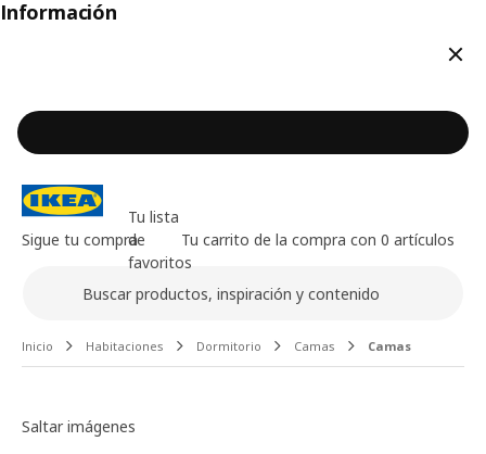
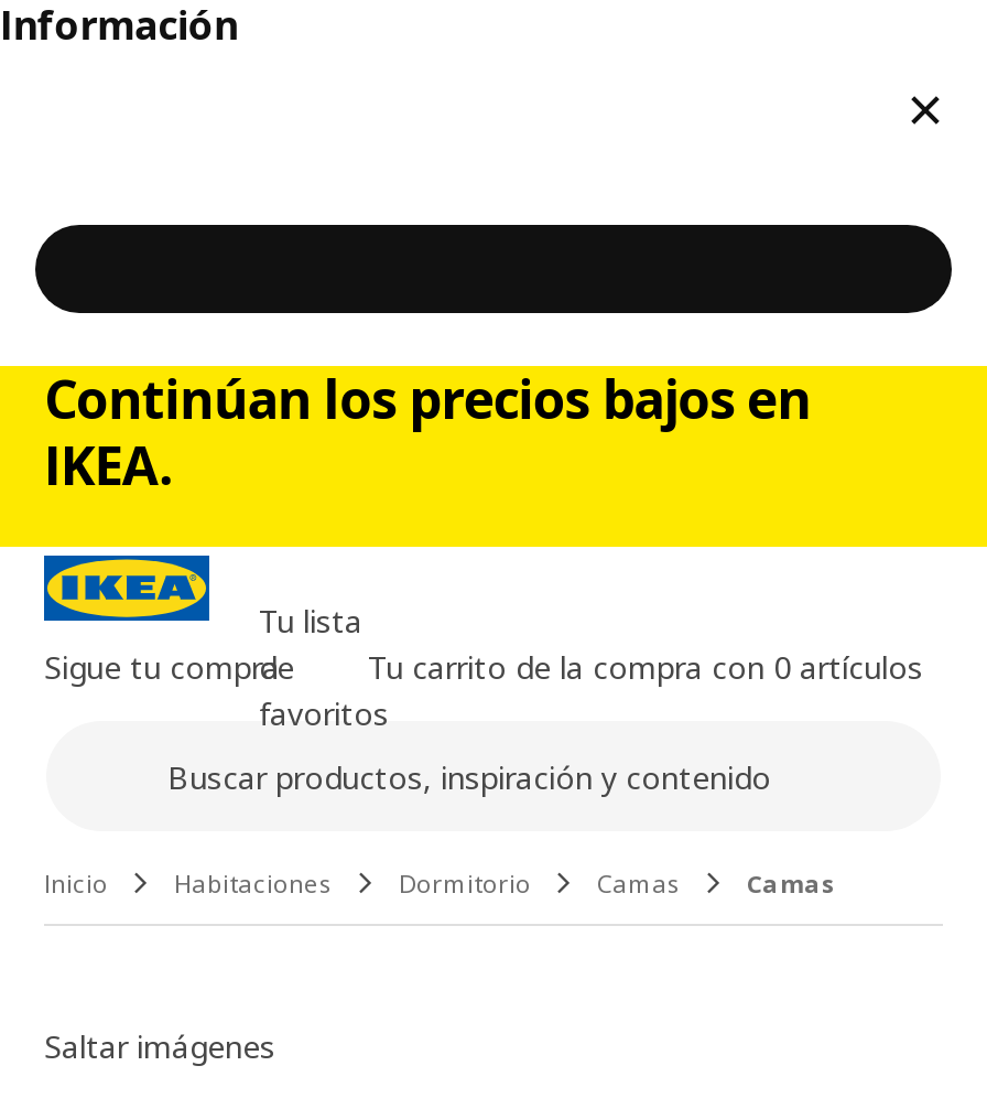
none -> [44,362,811,500] Continúan los precios bajos en | IKEA.

